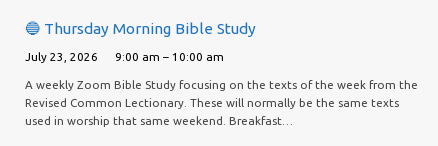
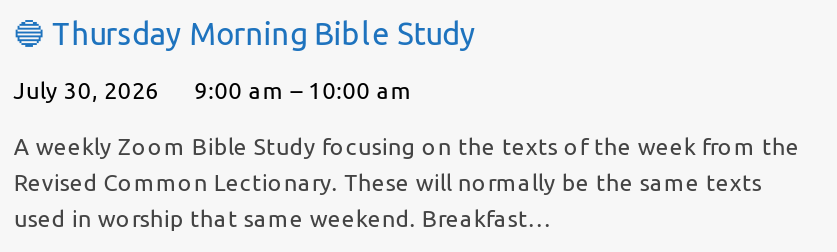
[25,50,224,63] July 23, 2026 9:00 am – 10:00 am -> [14,77,412,103] July 30, 2026 9:00 am – 10:00 am

